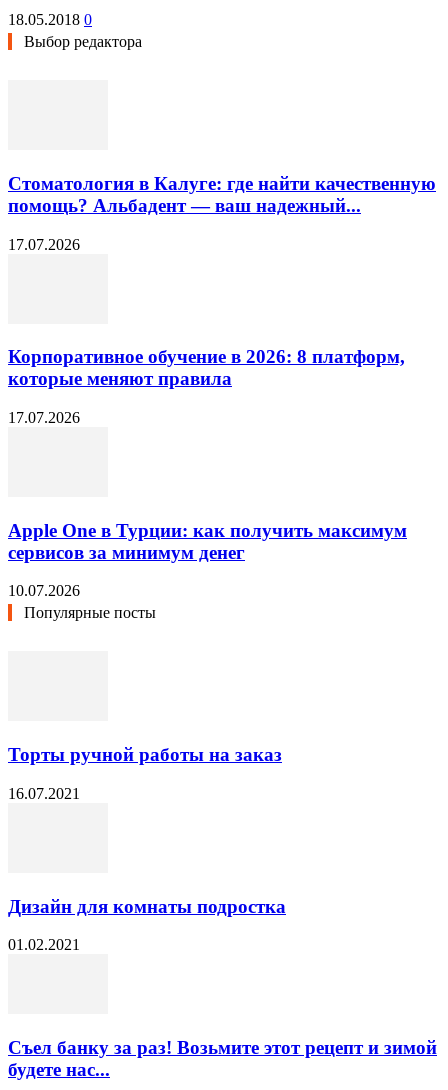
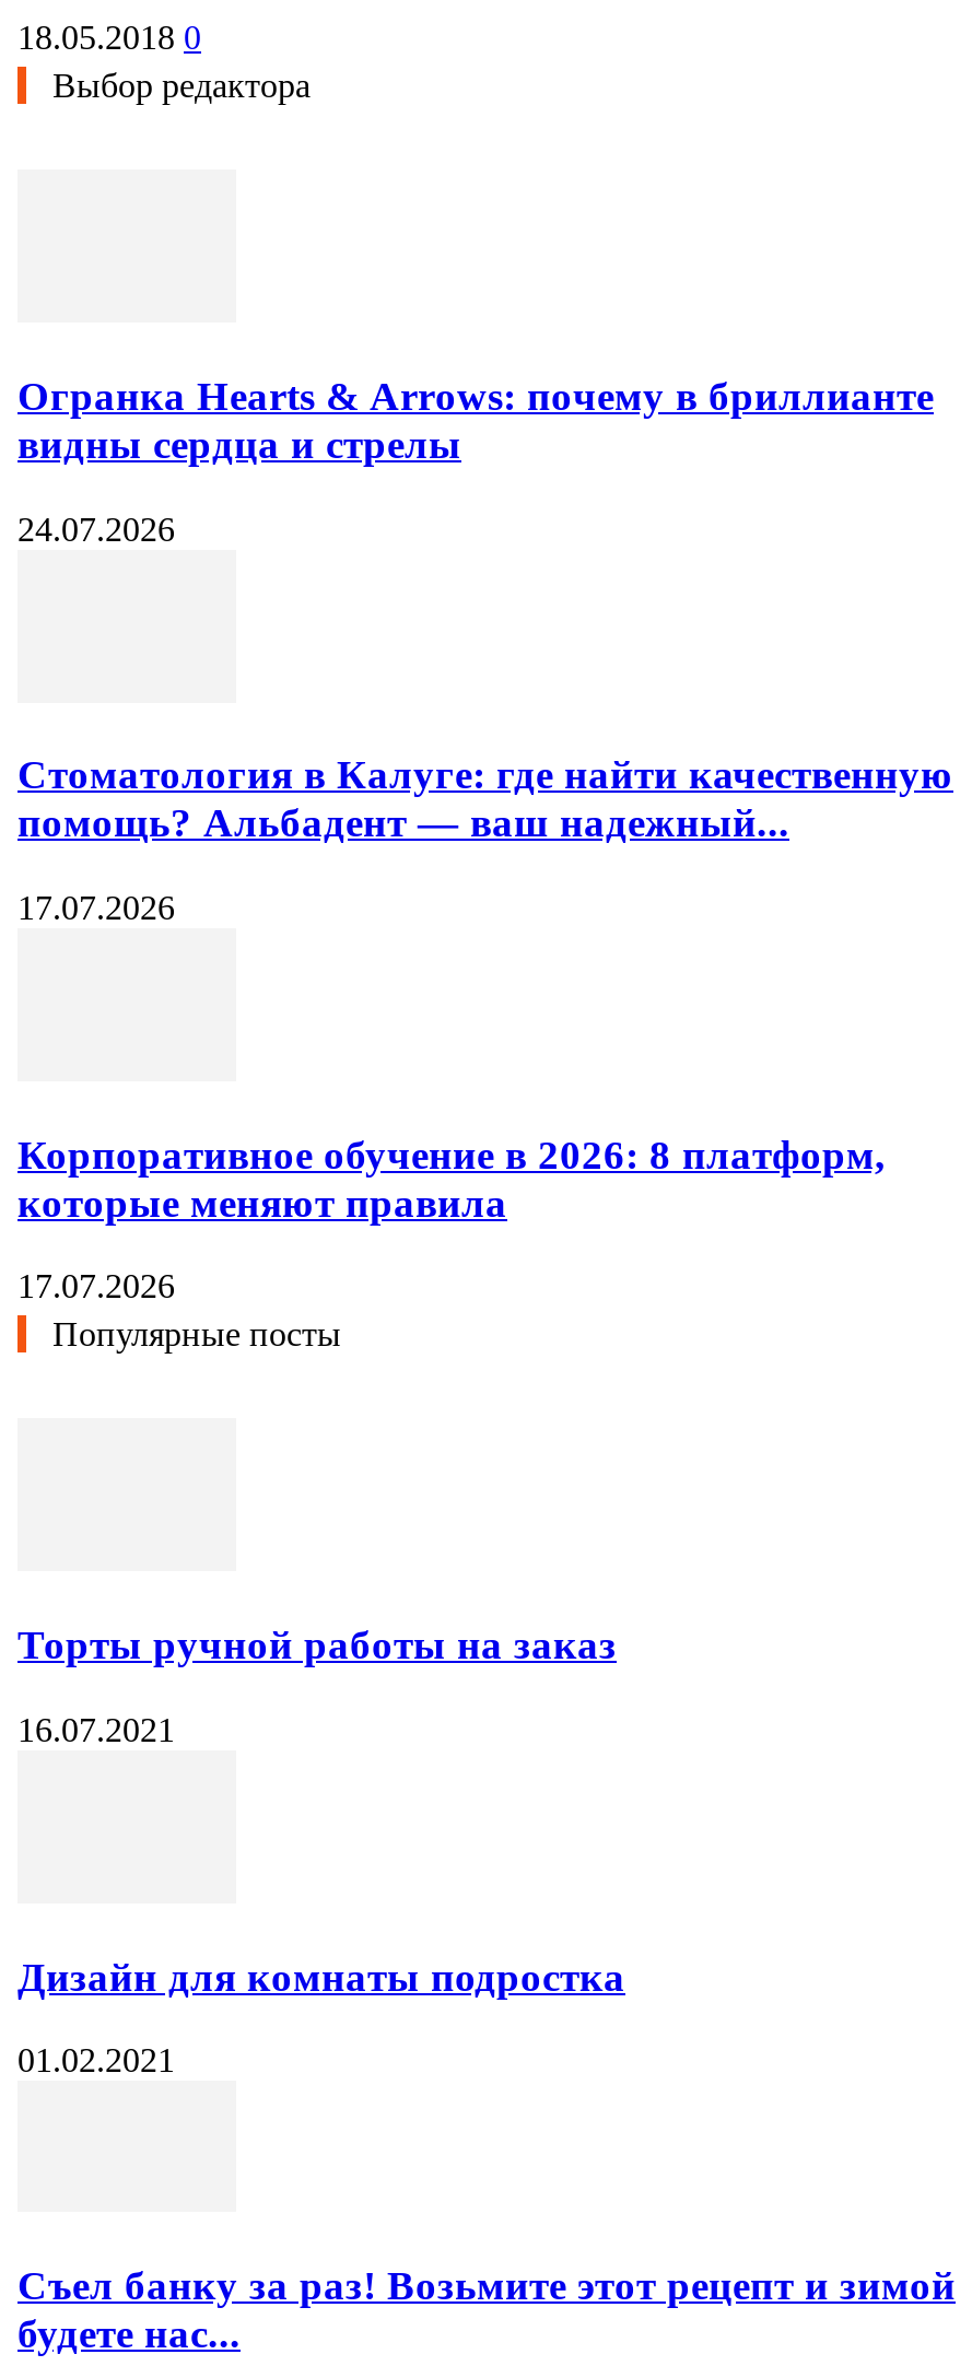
none -> [17,372,934,547] Огранка Hearts & Arrows: почему в бриллианте | видны сердца и стрелы | 24.07.2026
moved [8,173,436,426] -> [17,752,953,1305]: Стоматология в Калуге: где найти качественную | помощь? Альбадент — ваш надежный... | 17.07.2026 | Корпоративное обучение в 2026: 8 платформ, | которые меняют правила | 17.07.2026
[8,520,407,599] Apple One в Турции: как получить максимум | сервисов за минимум денег | 10.07.2026 -> none

